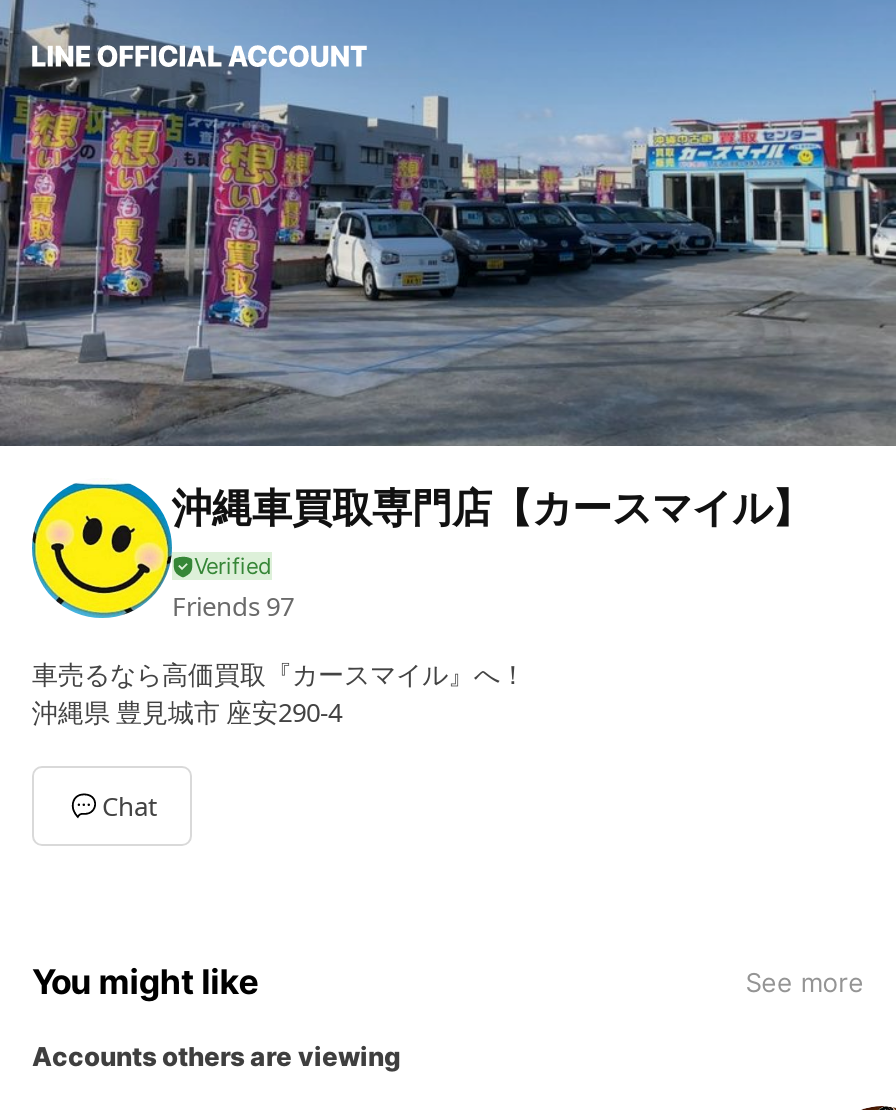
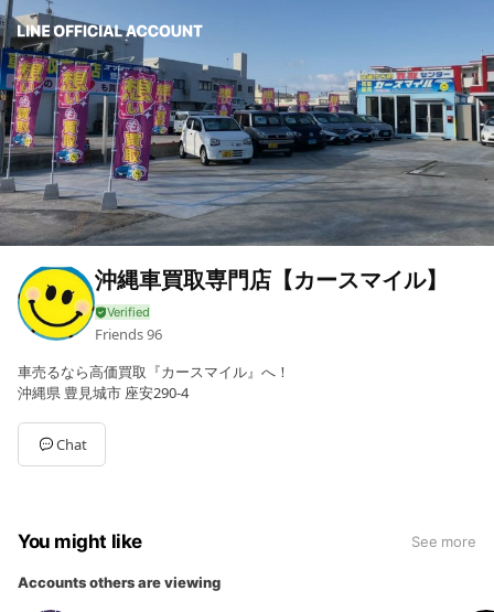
[172,588,294,624] Friends 97 -> [95,324,162,344] Friends 96

